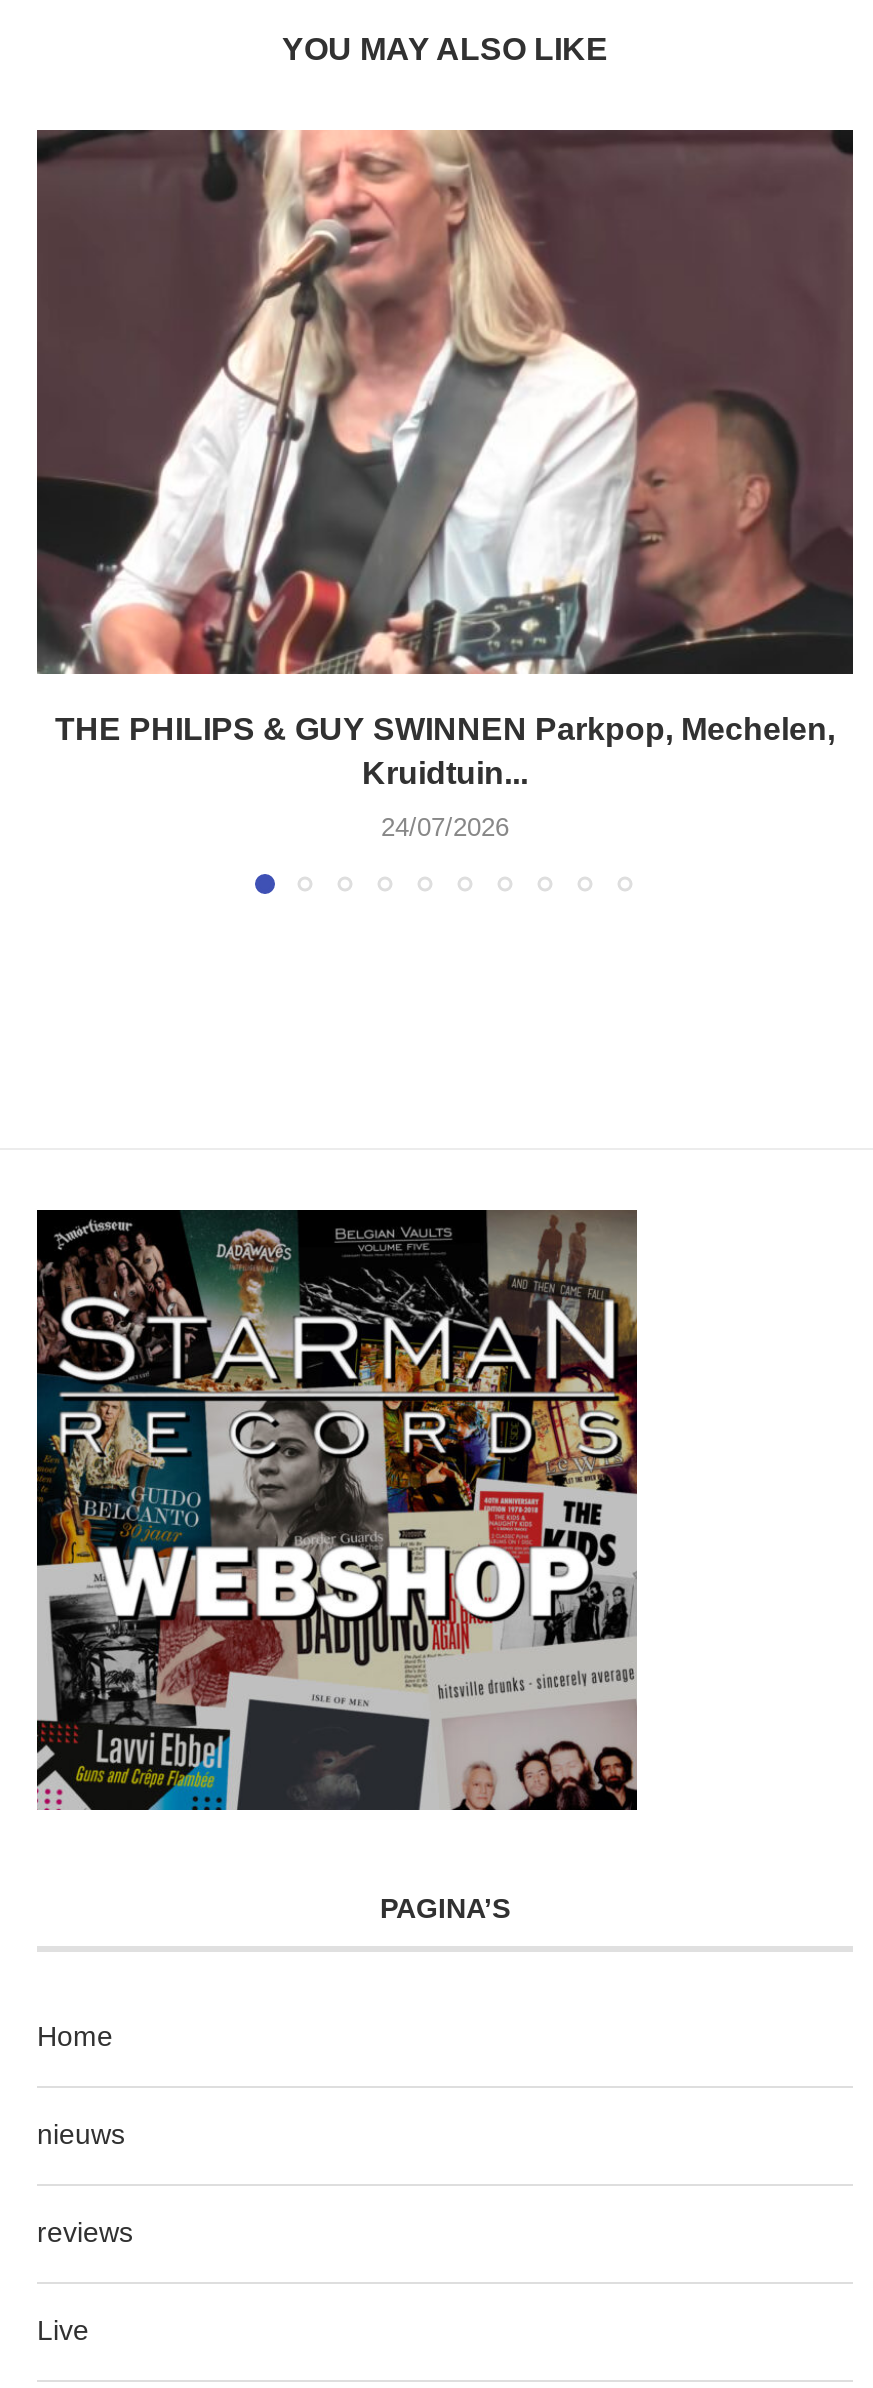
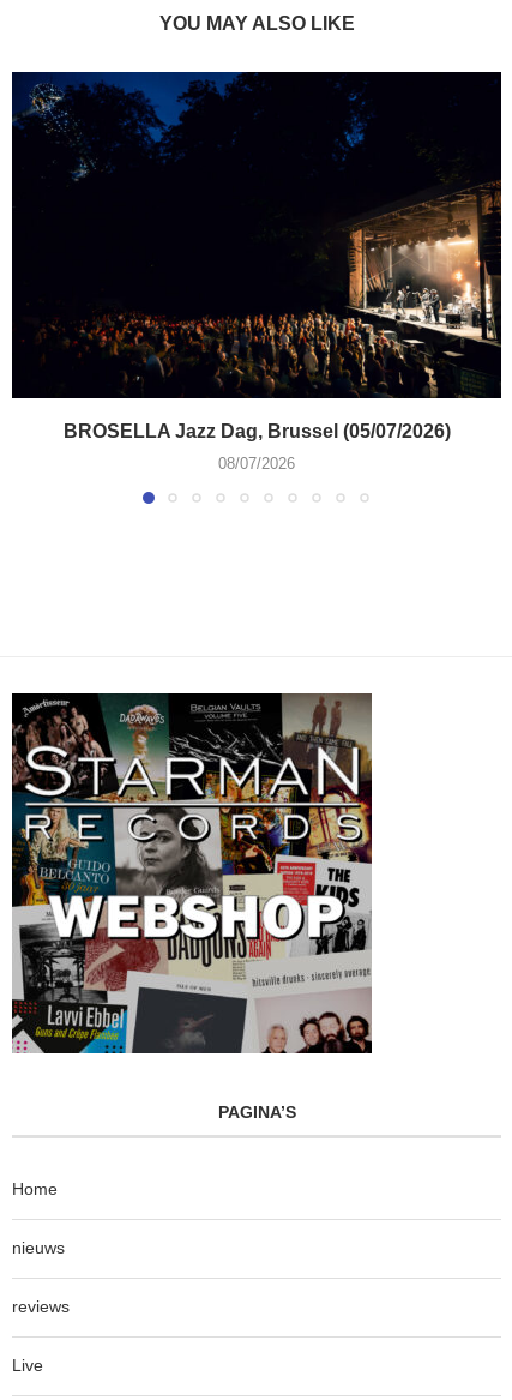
[37,128,853,791] [image] | THE PHILIPS & GUY SWINNEN Parkpop, Mechelen, | Kruidtuin... -> [12,71,501,442] [image] | BROSELLA Jazz Dag, Brussel (05/07/2026)
[381,813,509,843] 24/07/2026 -> [218,455,295,473] 08/07/2026

